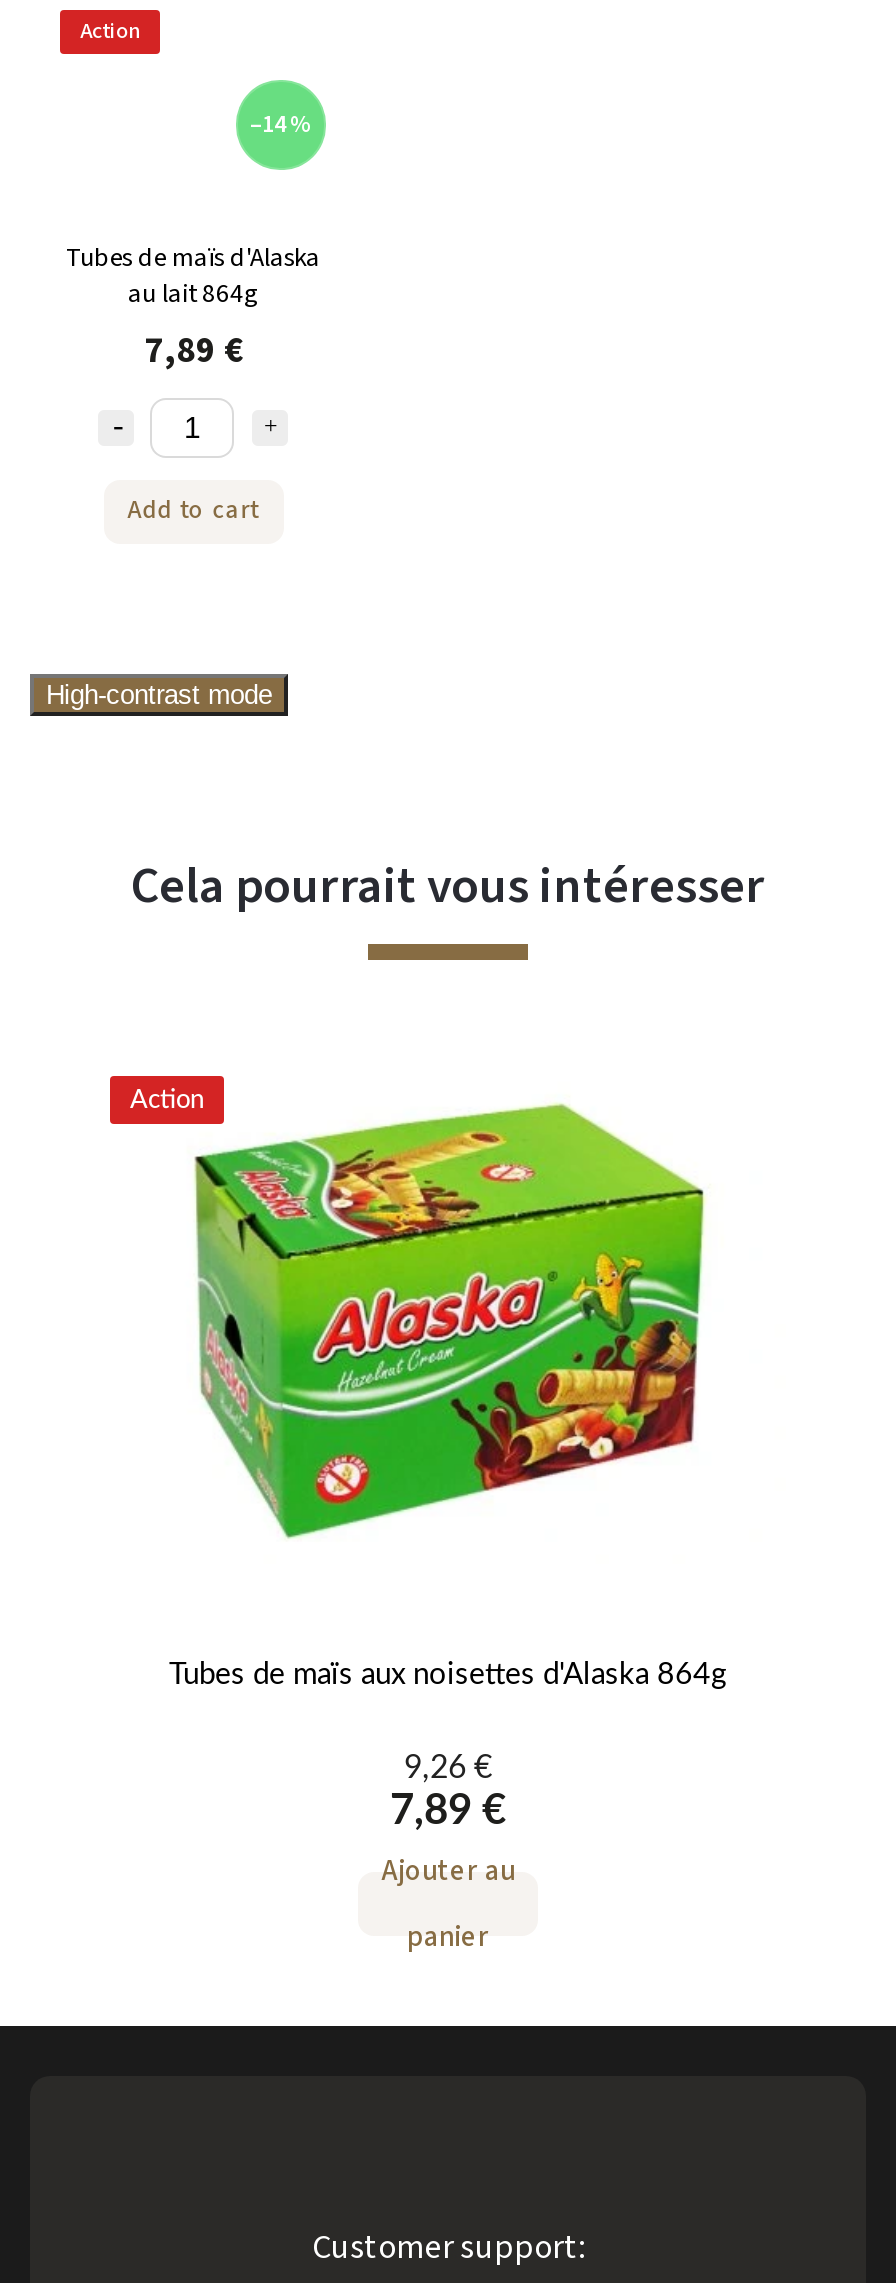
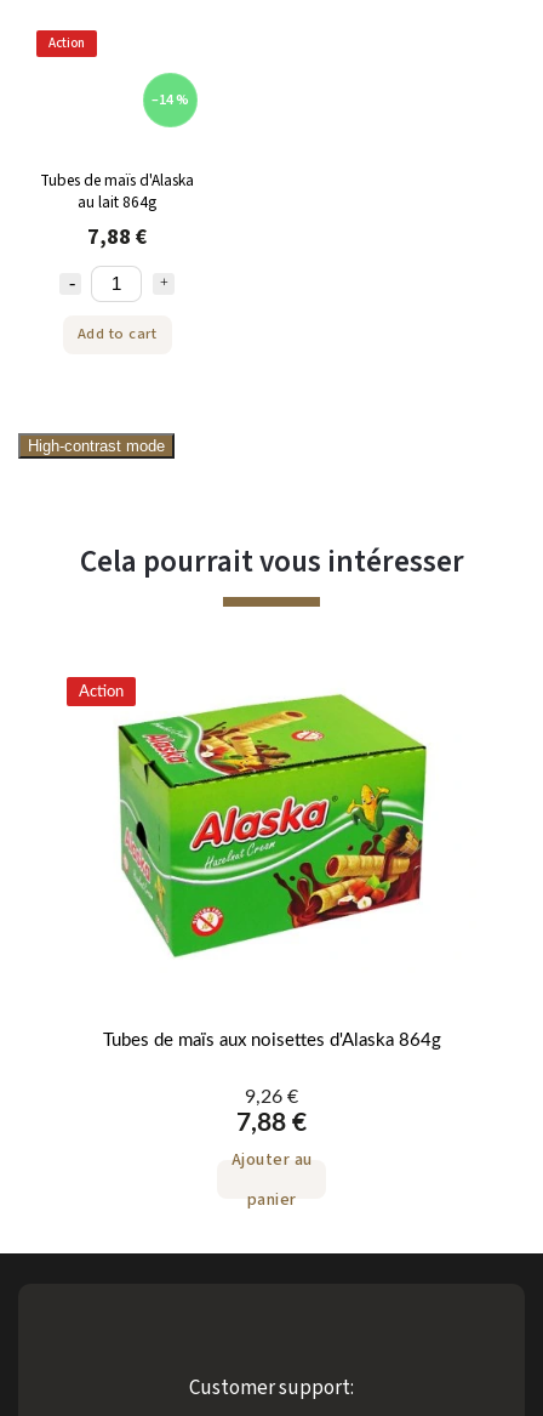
[144,324,242,376] 7,89 € -> [87,221,147,252] 7,88 €
[390,1790,506,1832] 7,89 € -> [236,1110,307,1136] 7,88 €

